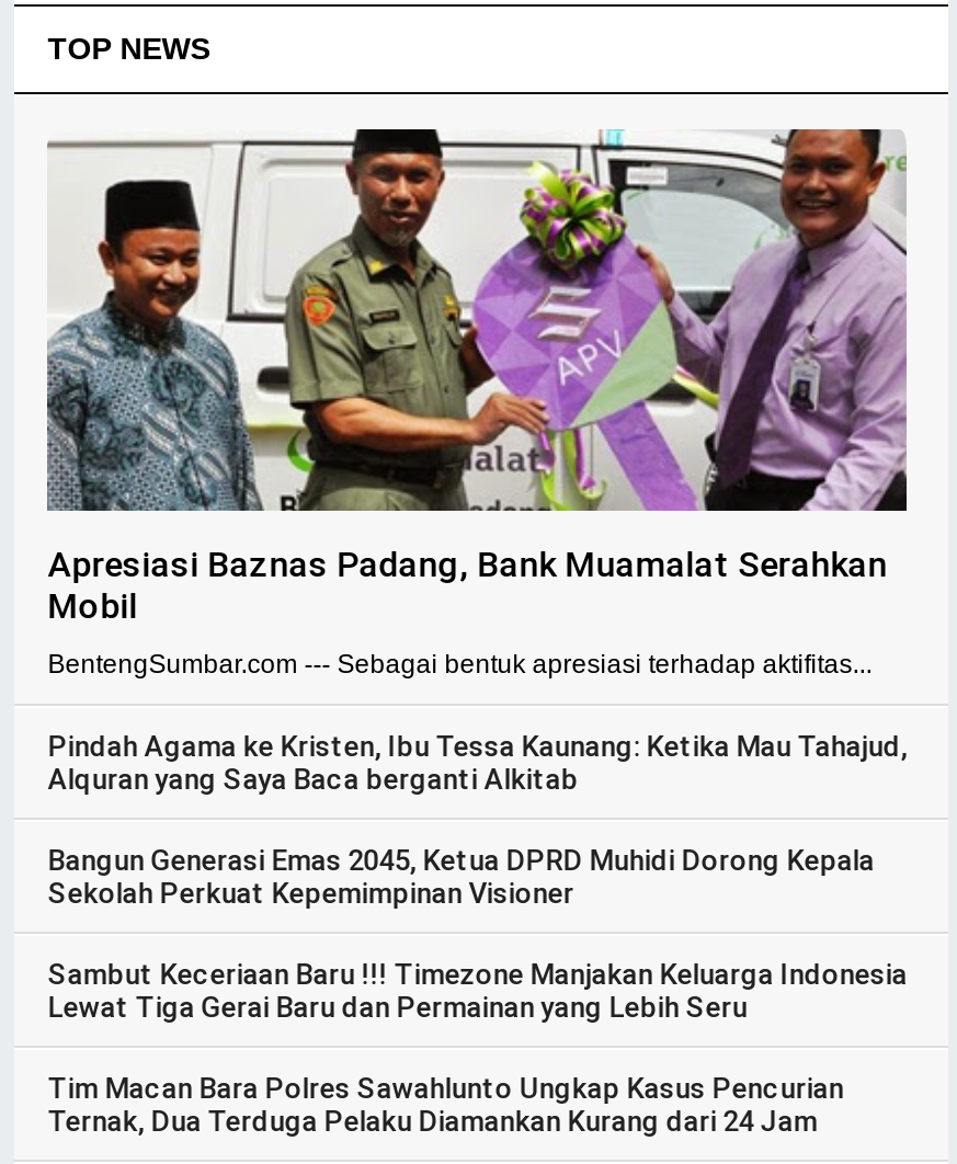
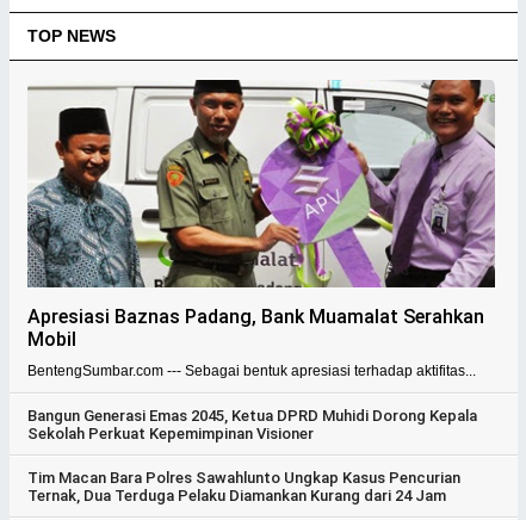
[48,730,907,796] Pindah Agama ke Kristen, Ibu Tessa Kaunang: Ketika Mau Tahajud, | Alquran yang Saya Baca berganti Alkitab -> none
[48,958,907,1023] Sambut Keceriaan Baru !!! Timezone Manjakan Keluarga Indonesia | Lewat Tiga Gerai Baru dan Permainan yang Lebih Seru -> none

